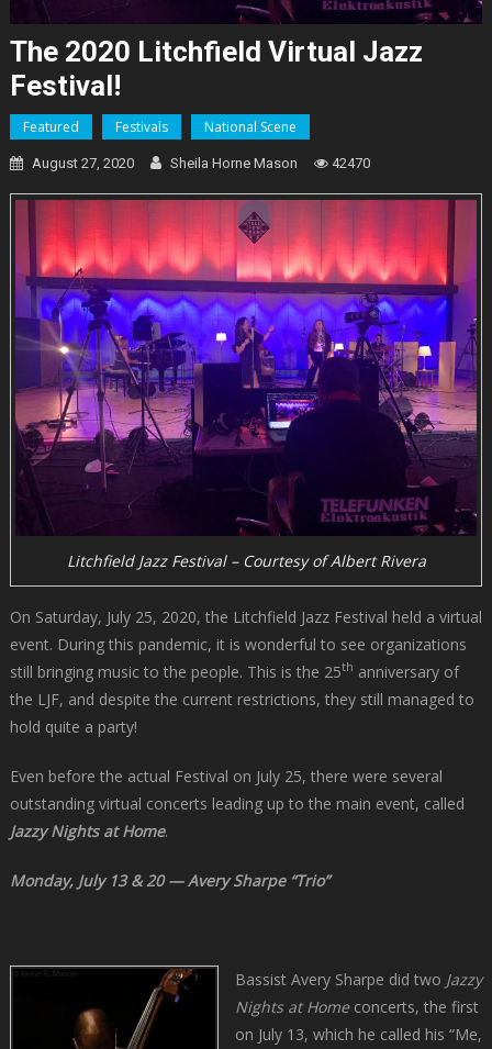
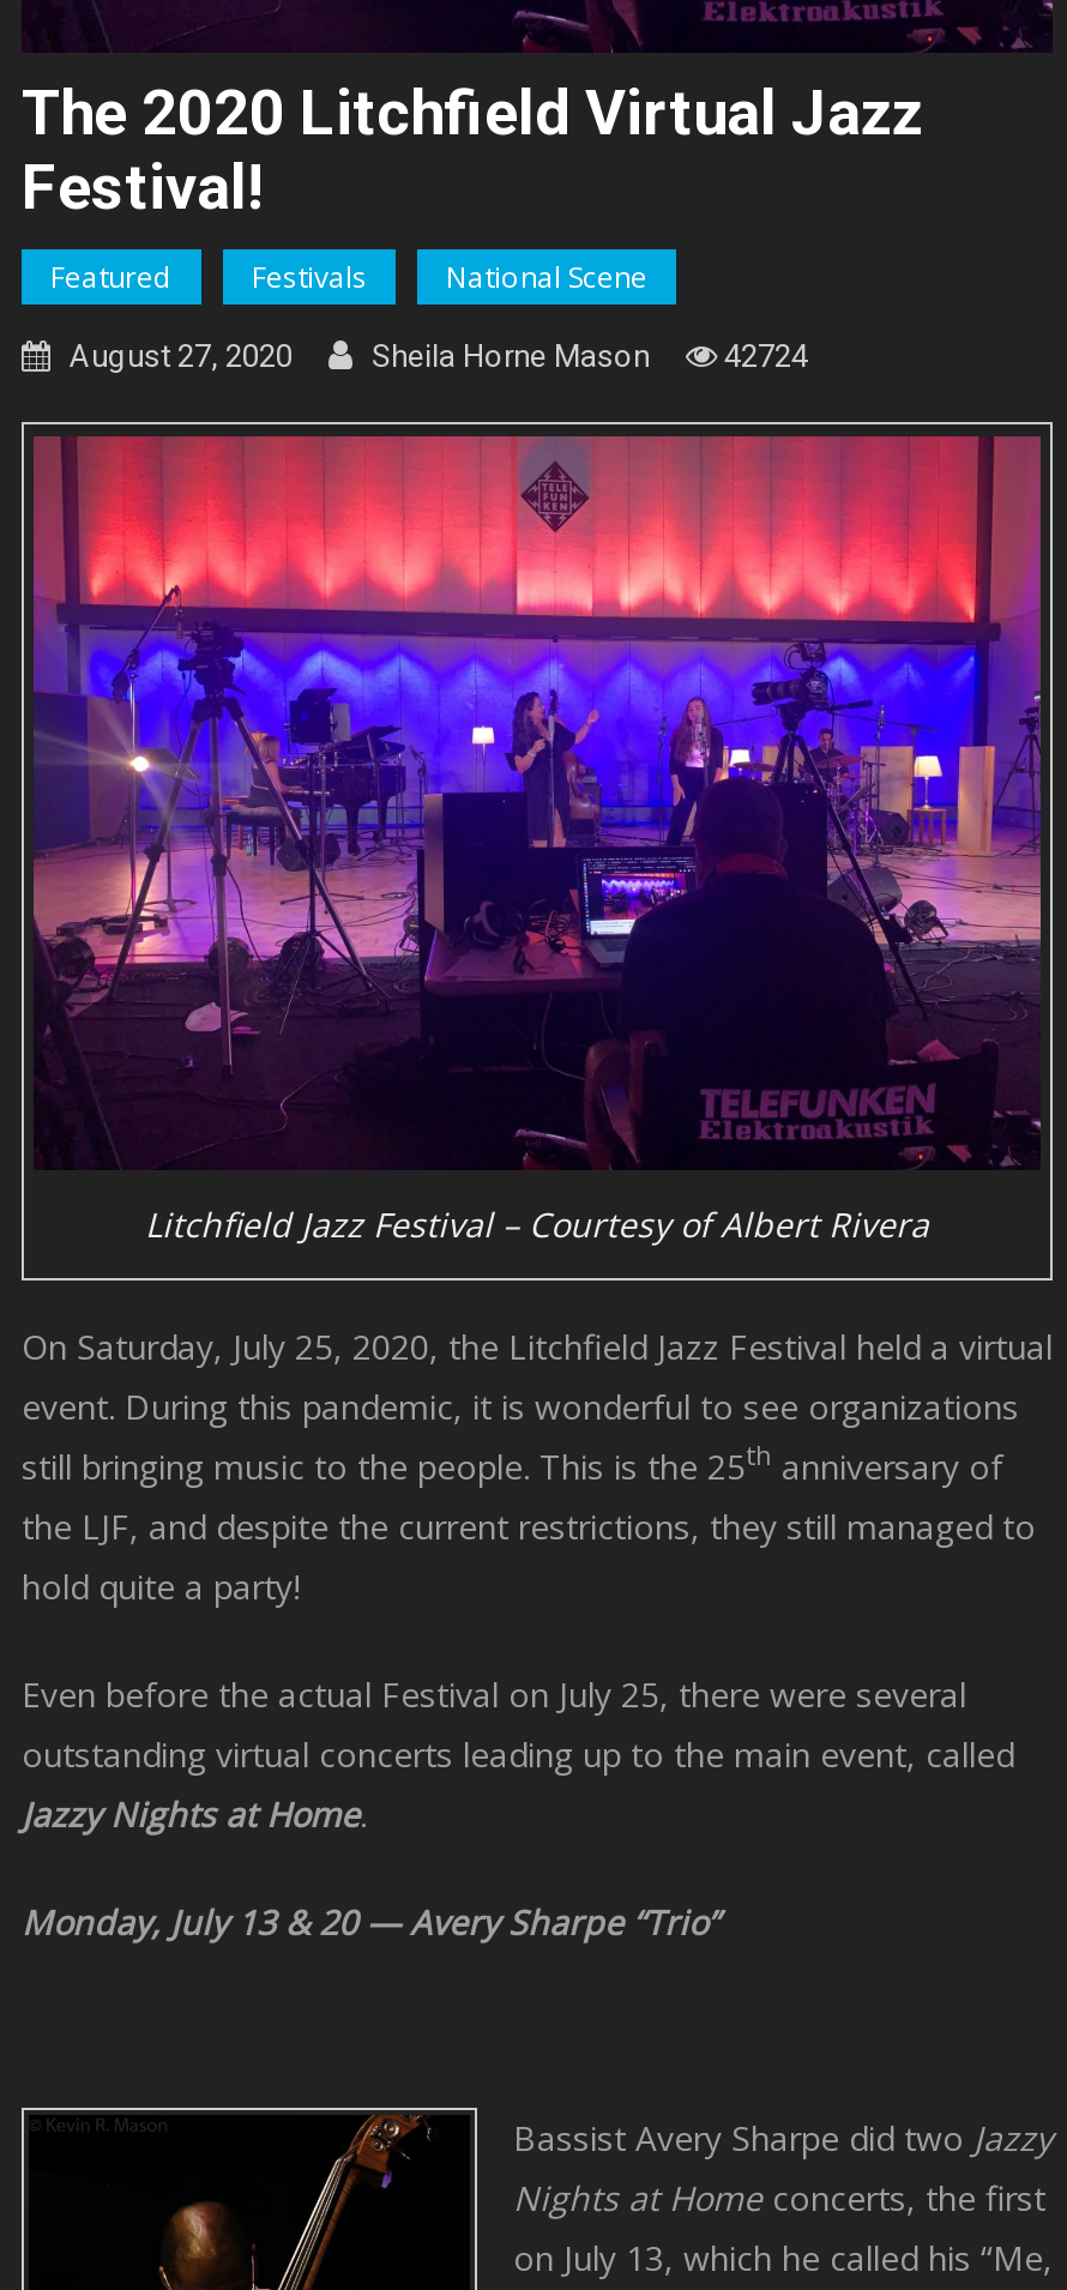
[332,154,370,171] 42470 -> [724,337,808,373] 42724

